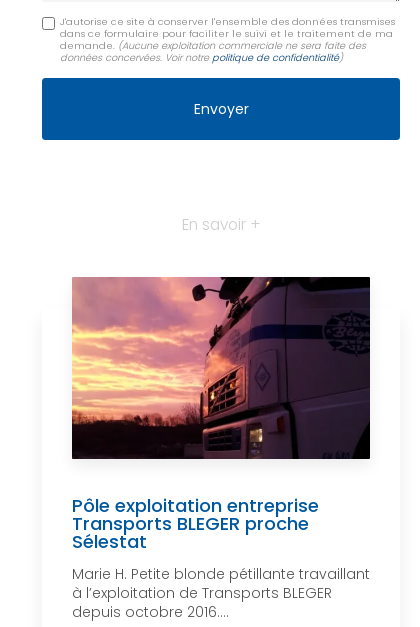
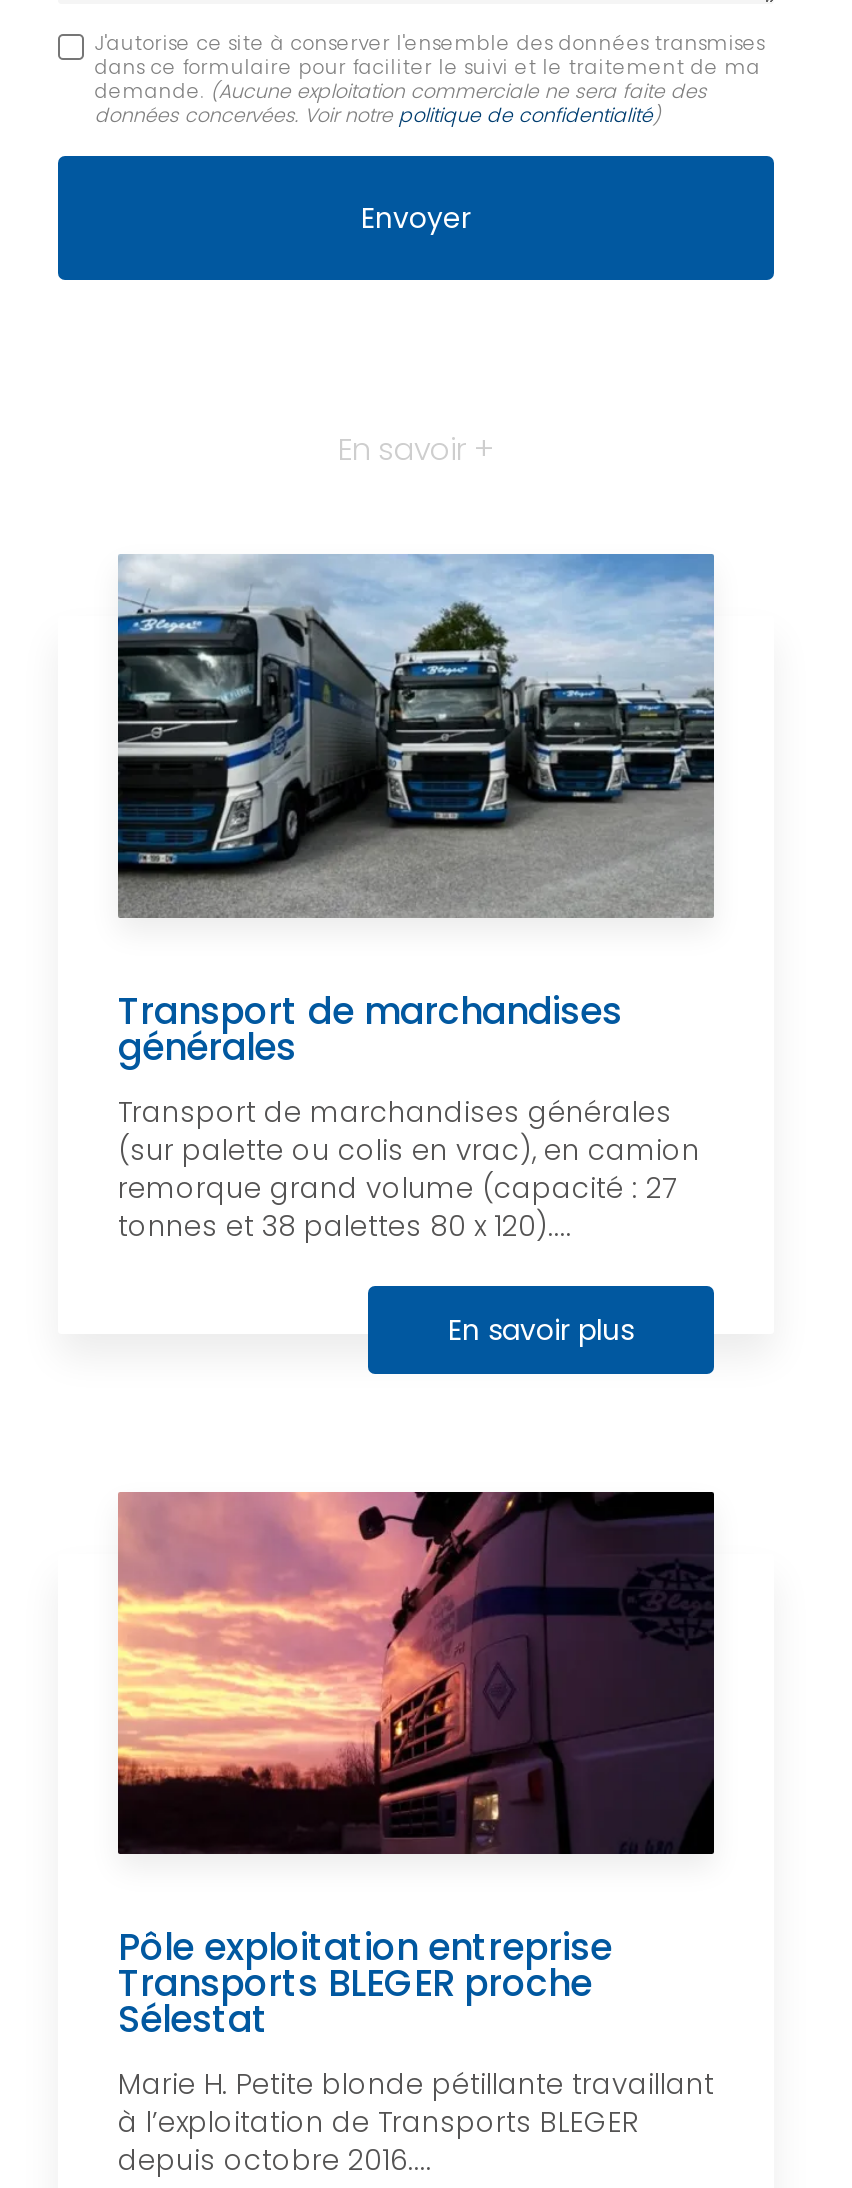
none -> [116,552,716,1349] [image] | Transport de marchandises | générales | Transport de marchandises générales | (sur palette ou colis en vrac), en camion | remorque grand volume (capacité : 27 | tonnes et 38 palettes 80 x 120).... | En savoir plus

